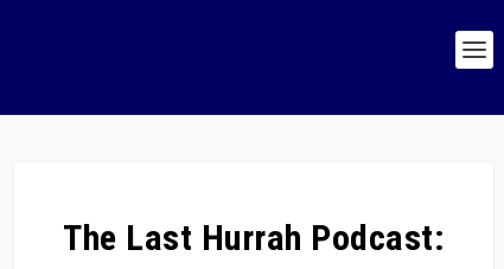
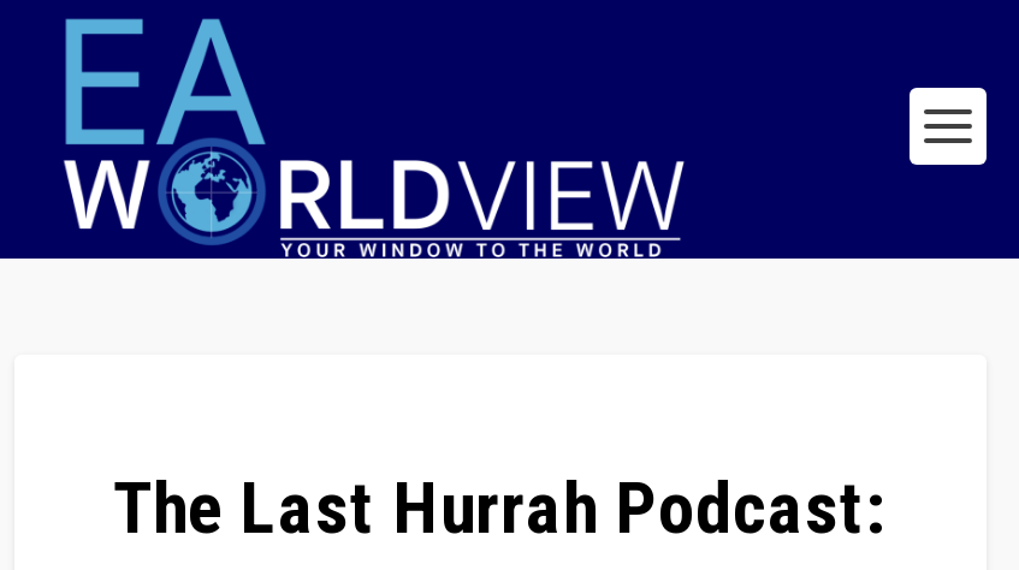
none -> [63,16,686,259] [image]

